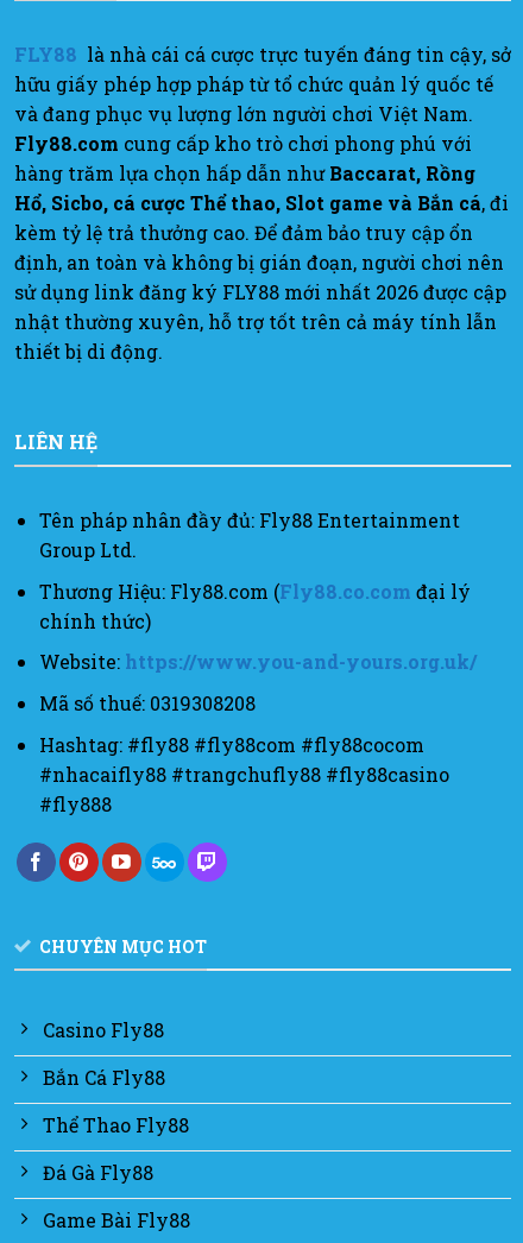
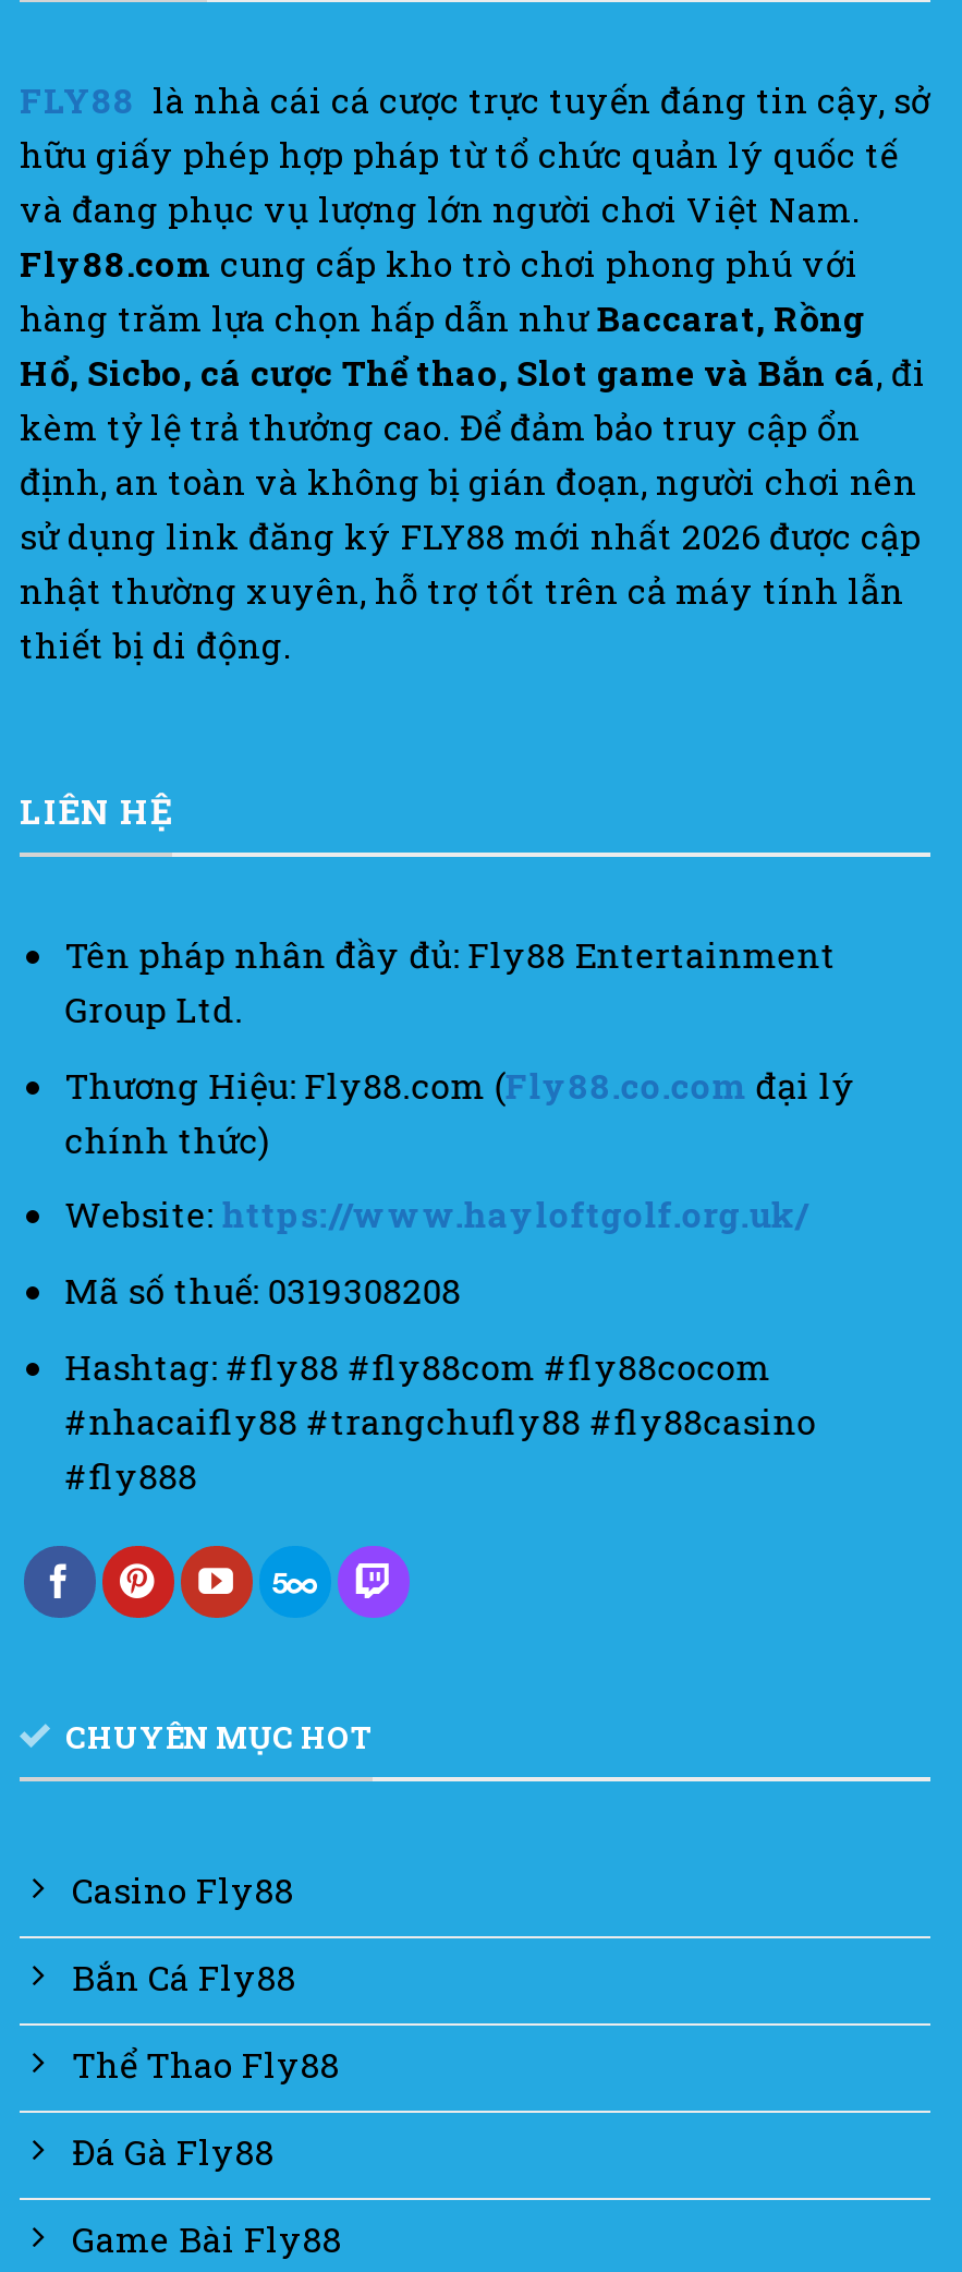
[39,649,476,674] Website: https://www.you-and-yours.org.uk/ -> [65,1191,808,1237] Website: https://www.hayloftgolf.org.uk/

